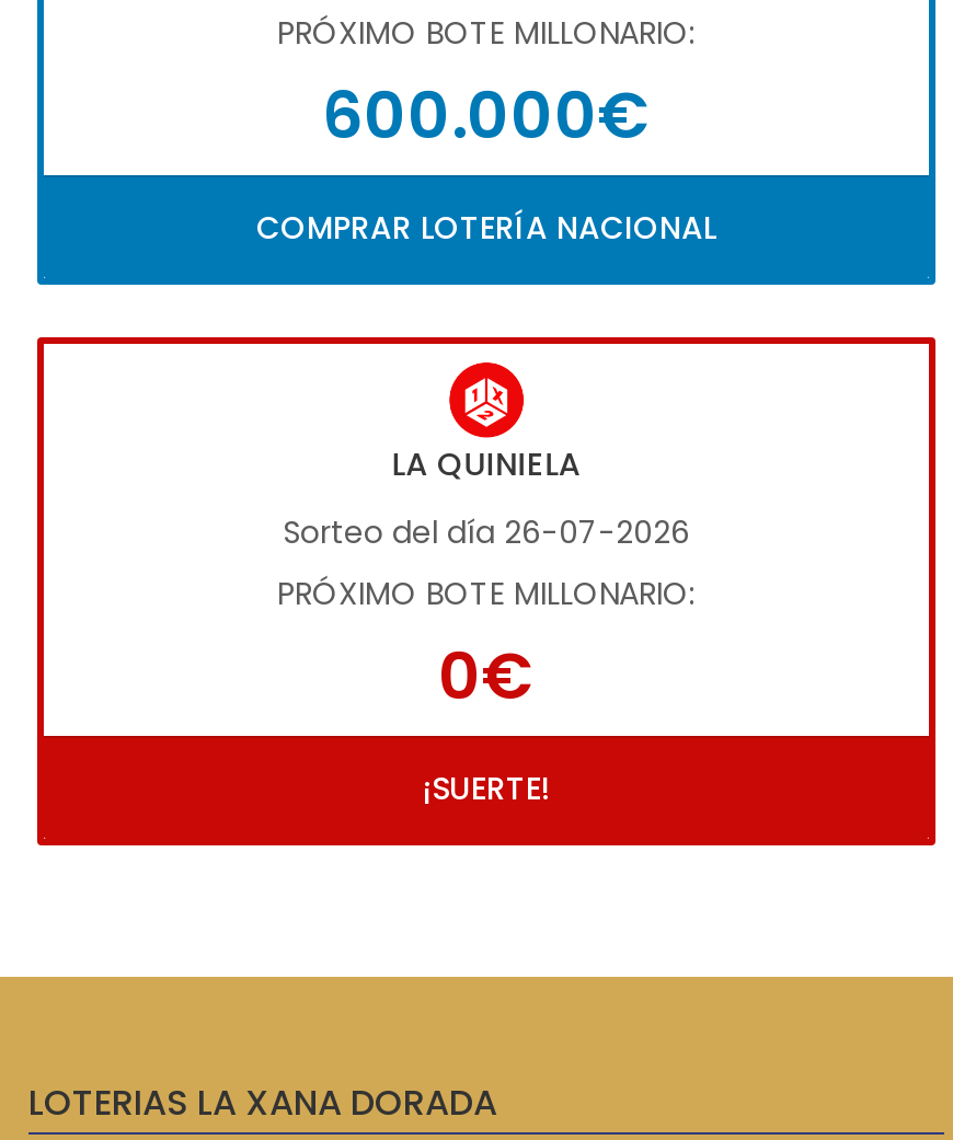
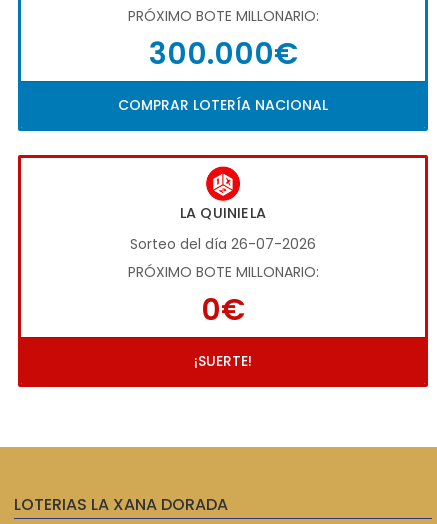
[322,69,651,159] 600.000€ -> [148,33,297,74] 300.000€

